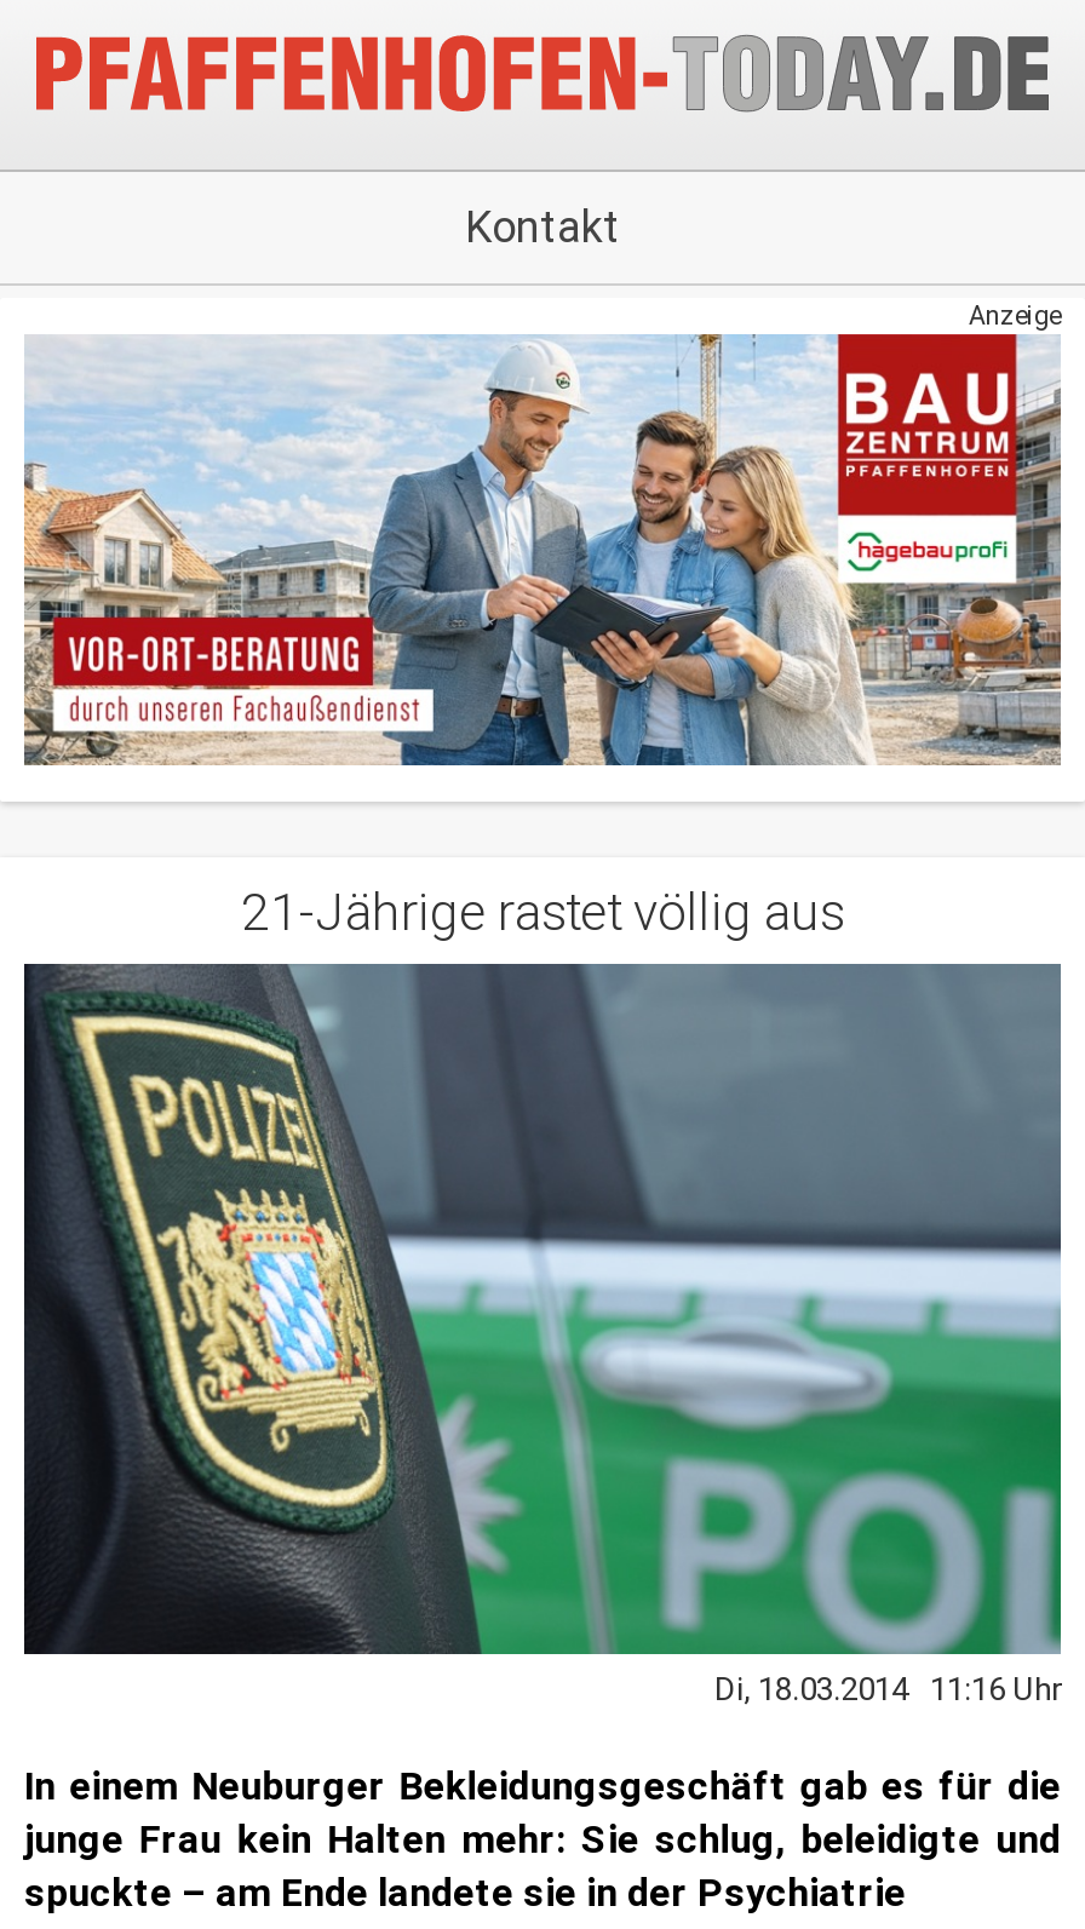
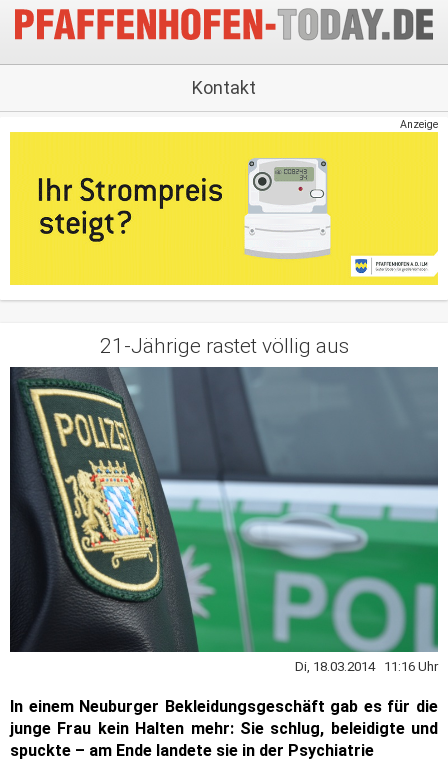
[22,332,1063,768] [image] -> [9,131,439,286] [image]

